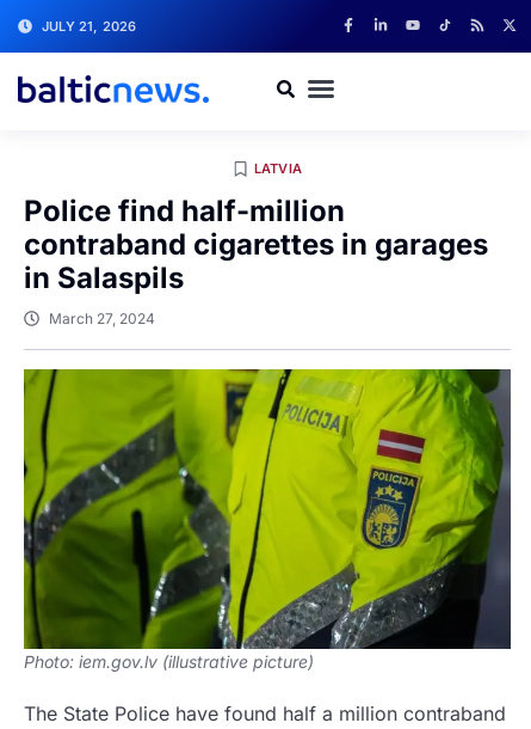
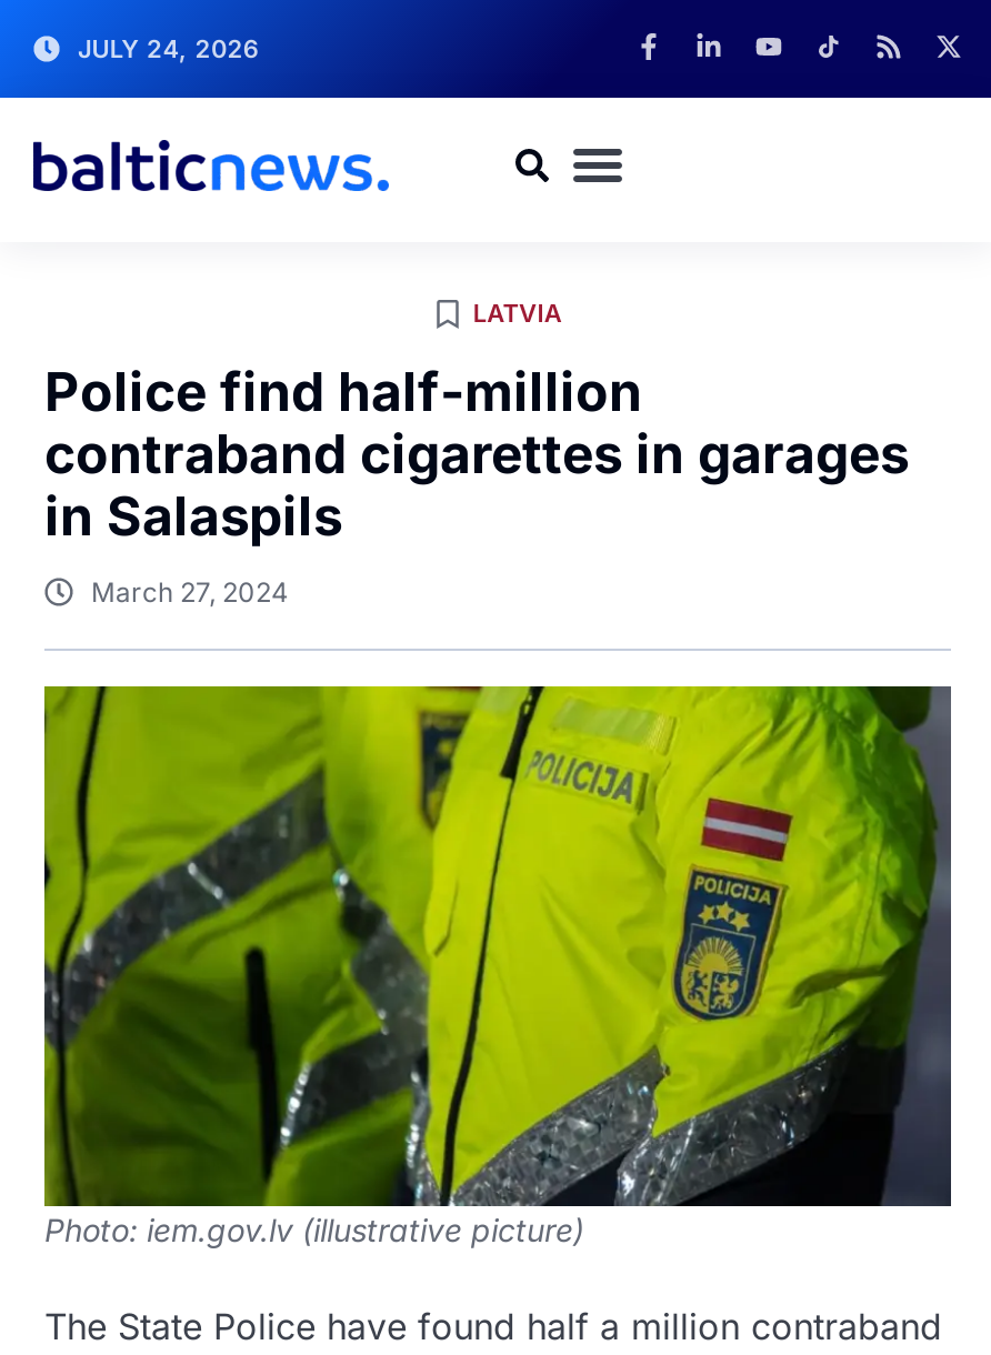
[42,17,137,34] JULY 21, 2026 -> [78,32,259,63] JULY 24, 2026

